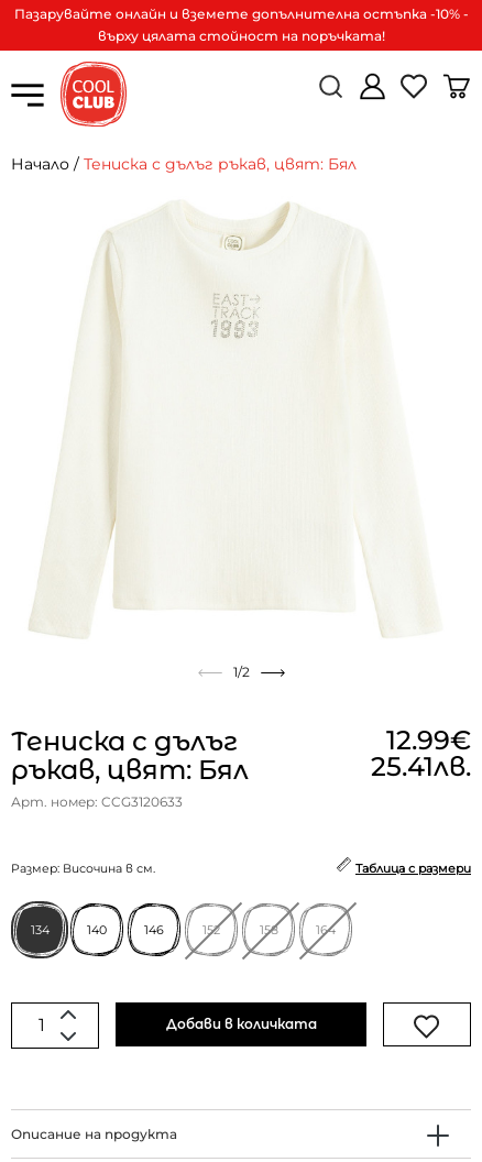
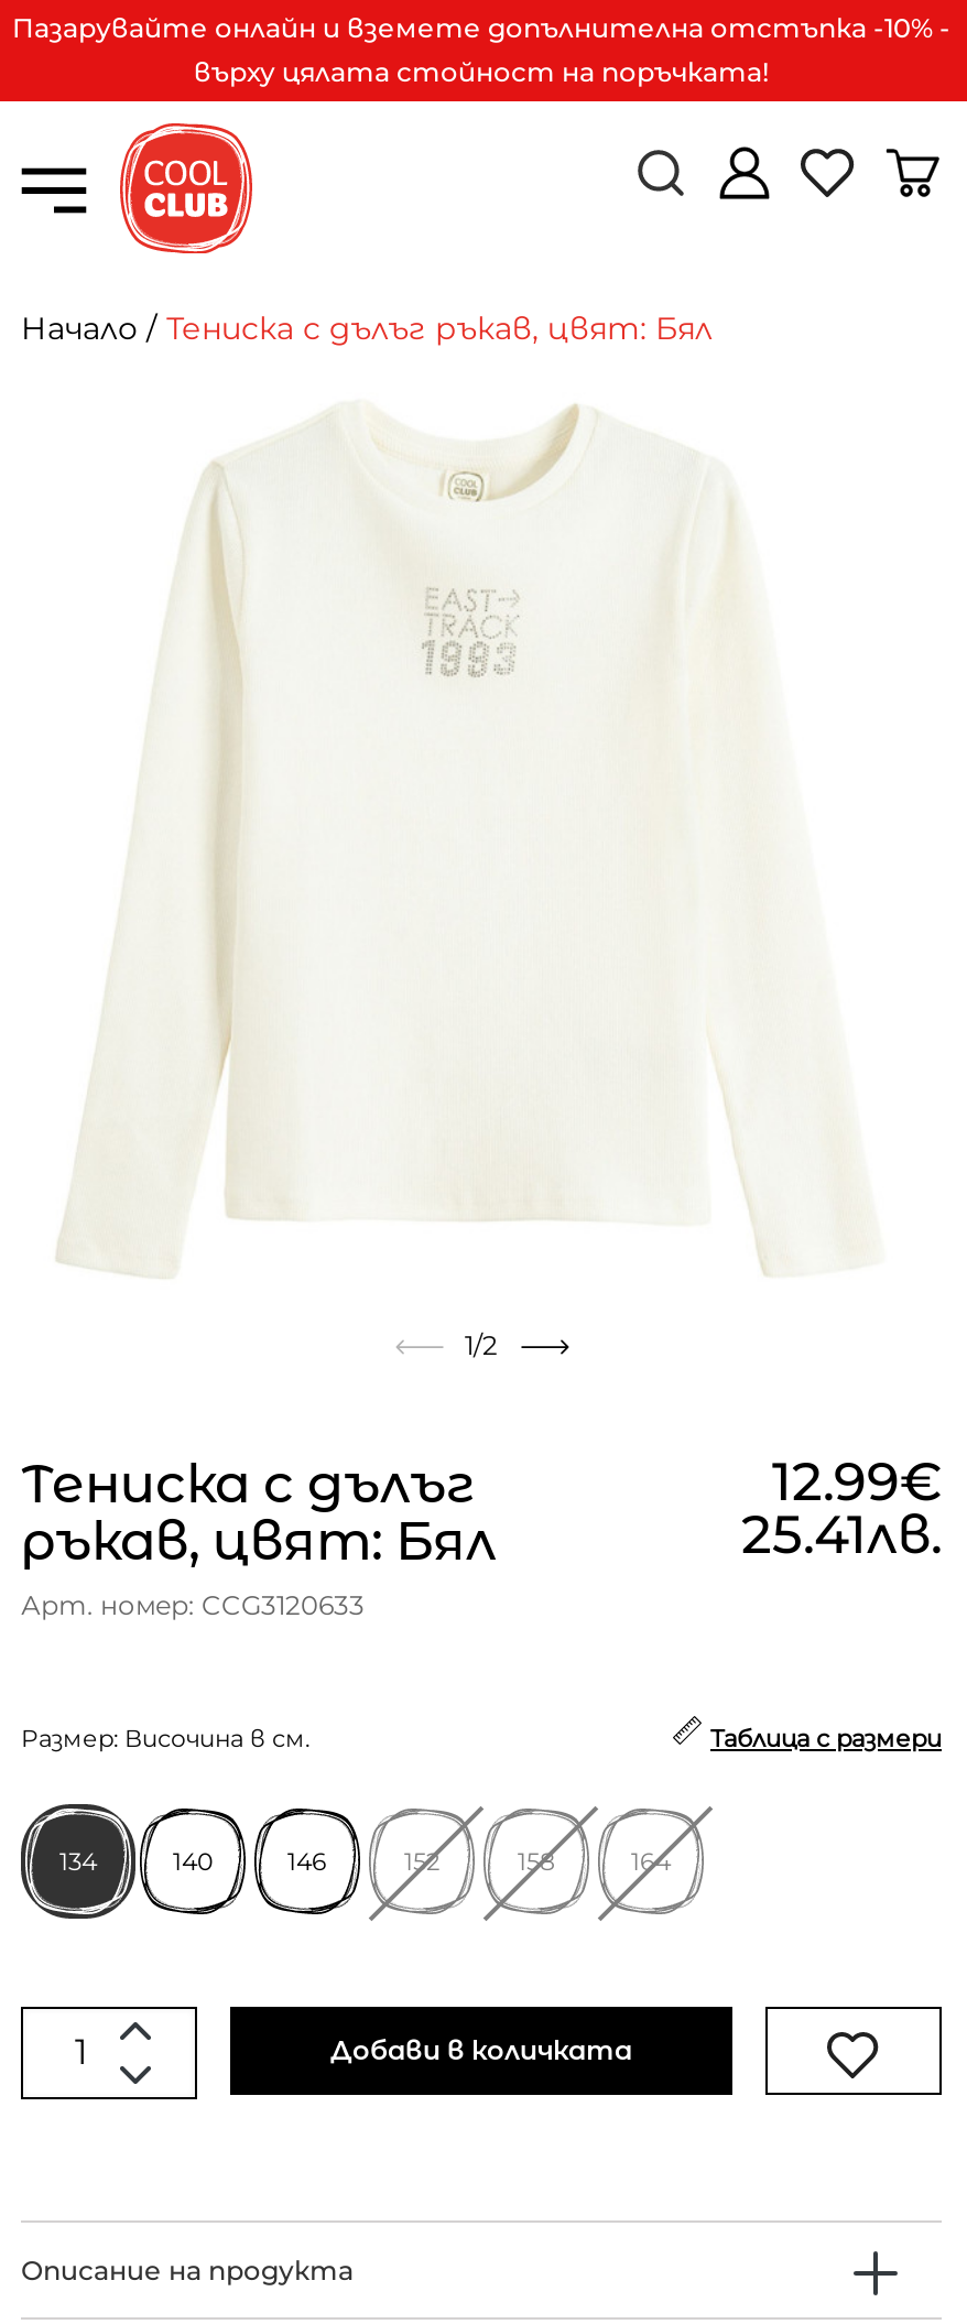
[14,6,468,22] Пазарувайте онлайн и вземете допълнителна остъпка -10% - -> [12,11,950,44] Пазарувайте онлайн и вземете допълнителна отстъпка -10% -

